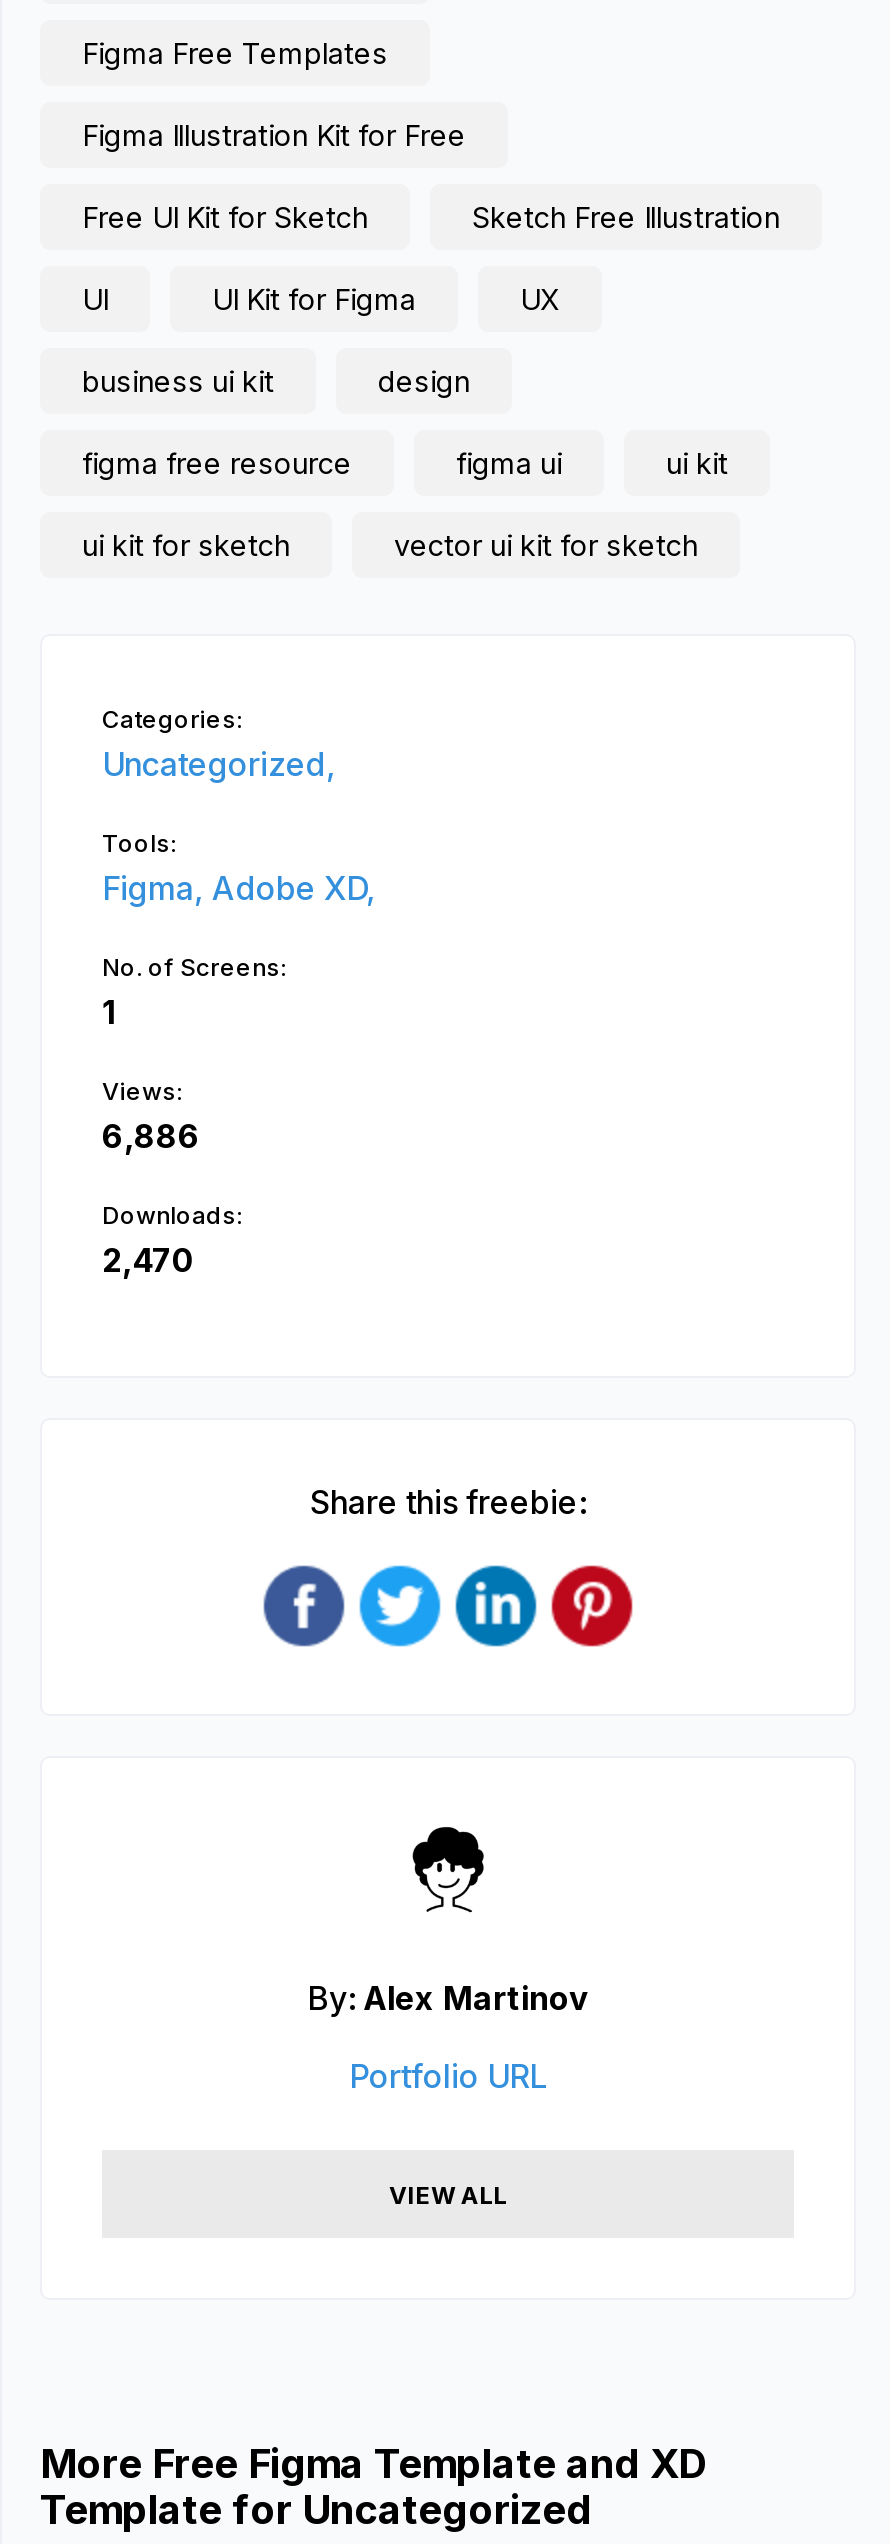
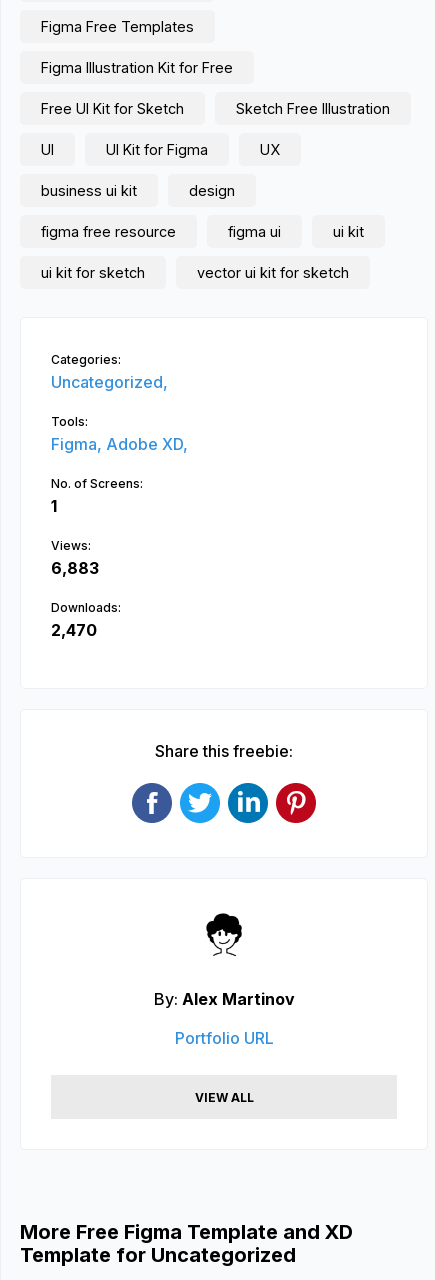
[102,1116,200,1156] 6,886 -> [51,558,99,578] 6,883

